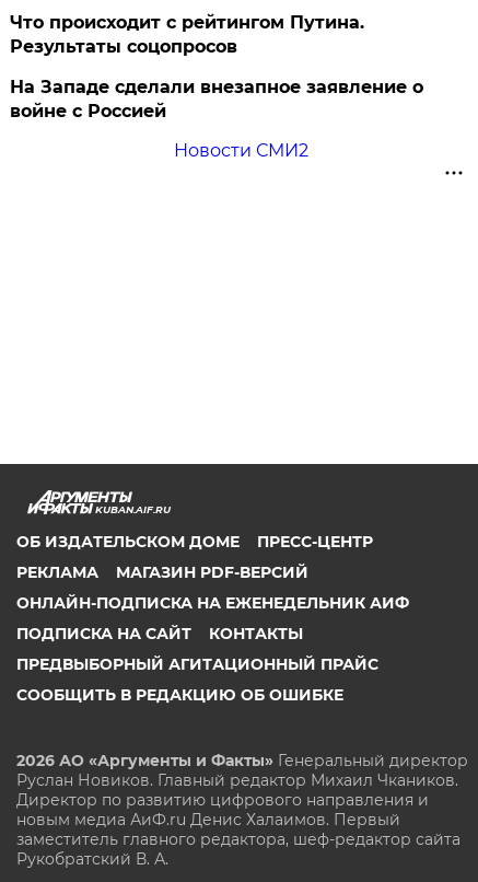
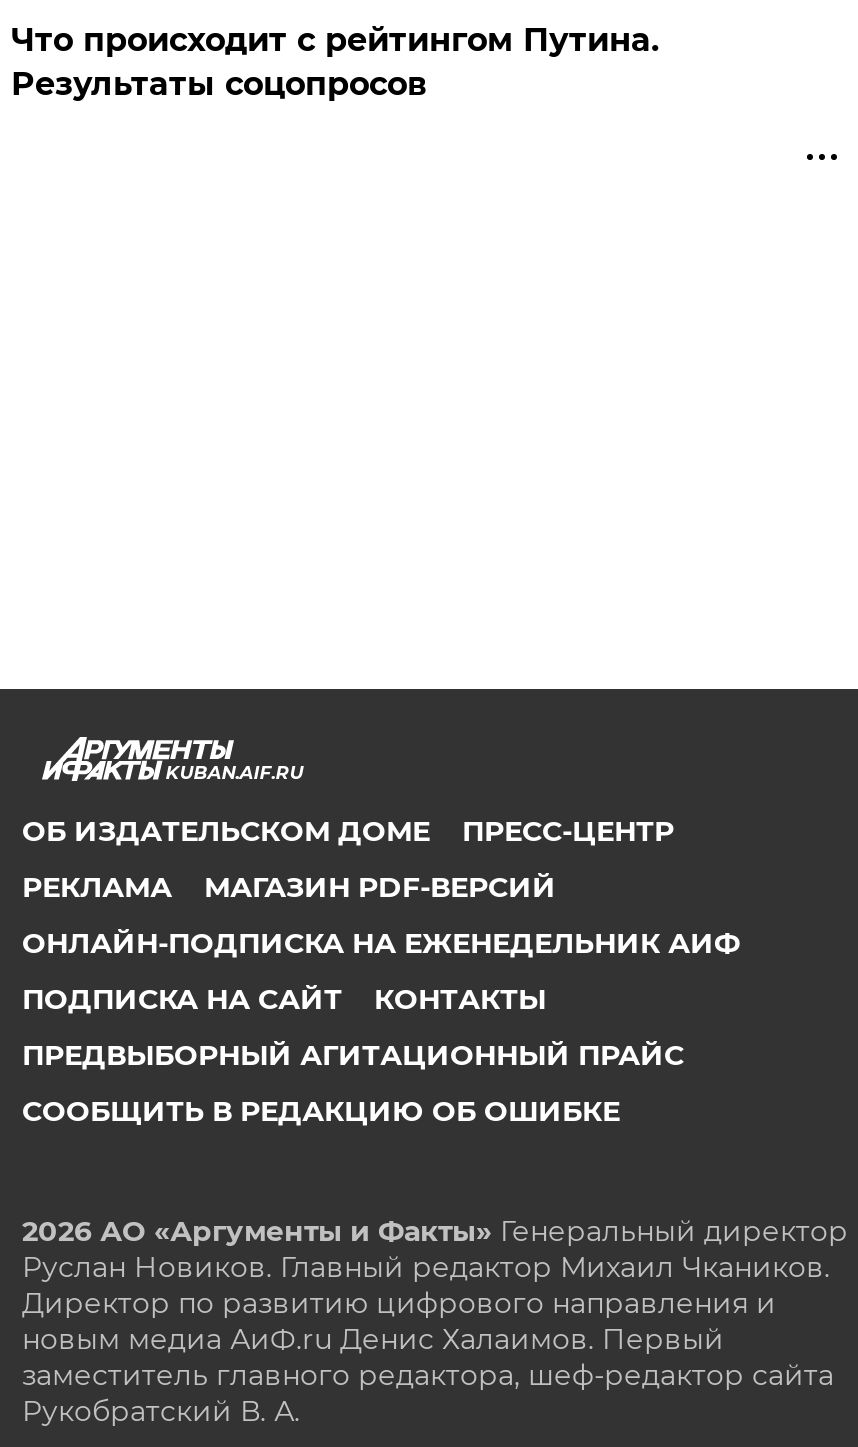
[10,76,424,161] На Западе сделали внезапное заявление о | войне с Россией | Новости СМИ2 -> none

